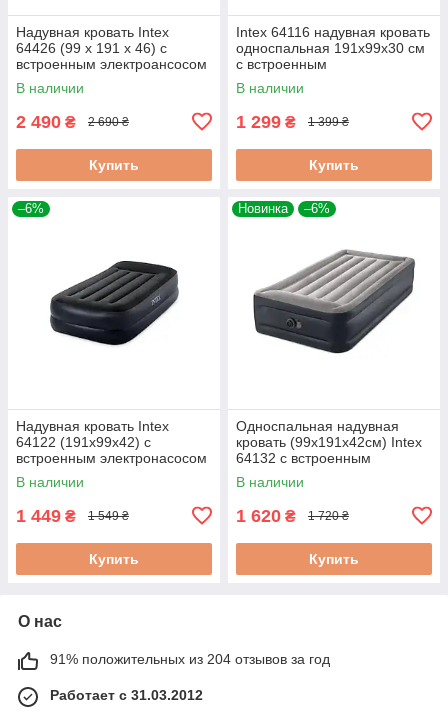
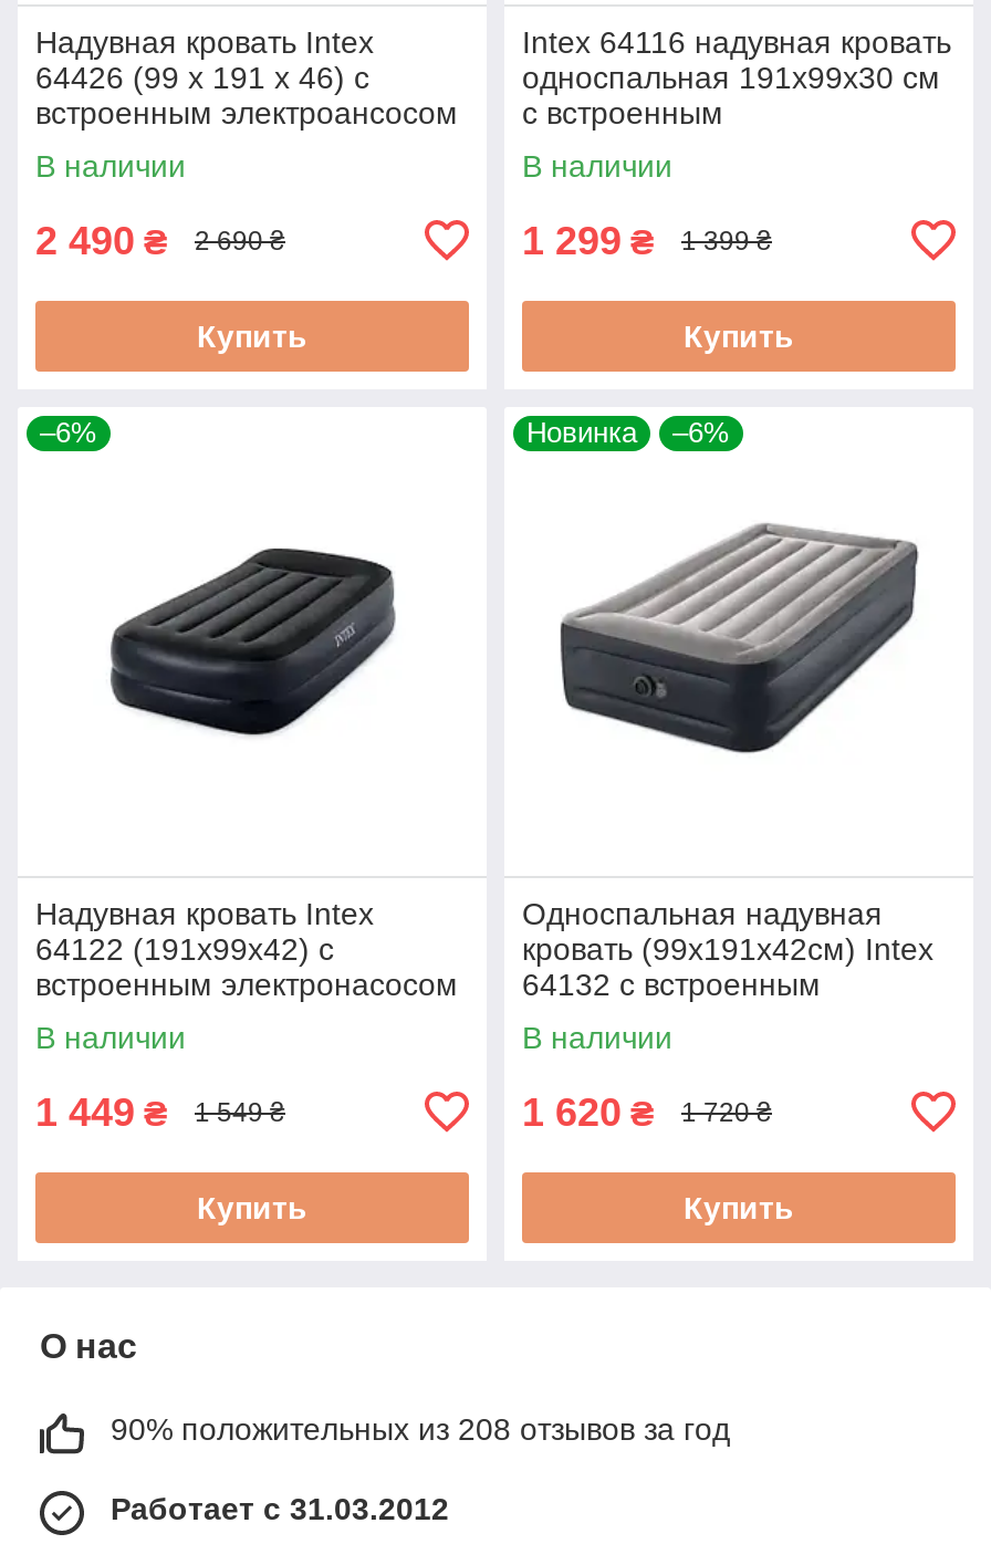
[50,651,330,667] 91% положительных из 204 отзывов за год -> [111,1411,730,1446] 90% положительных из 208 отзывов за год

